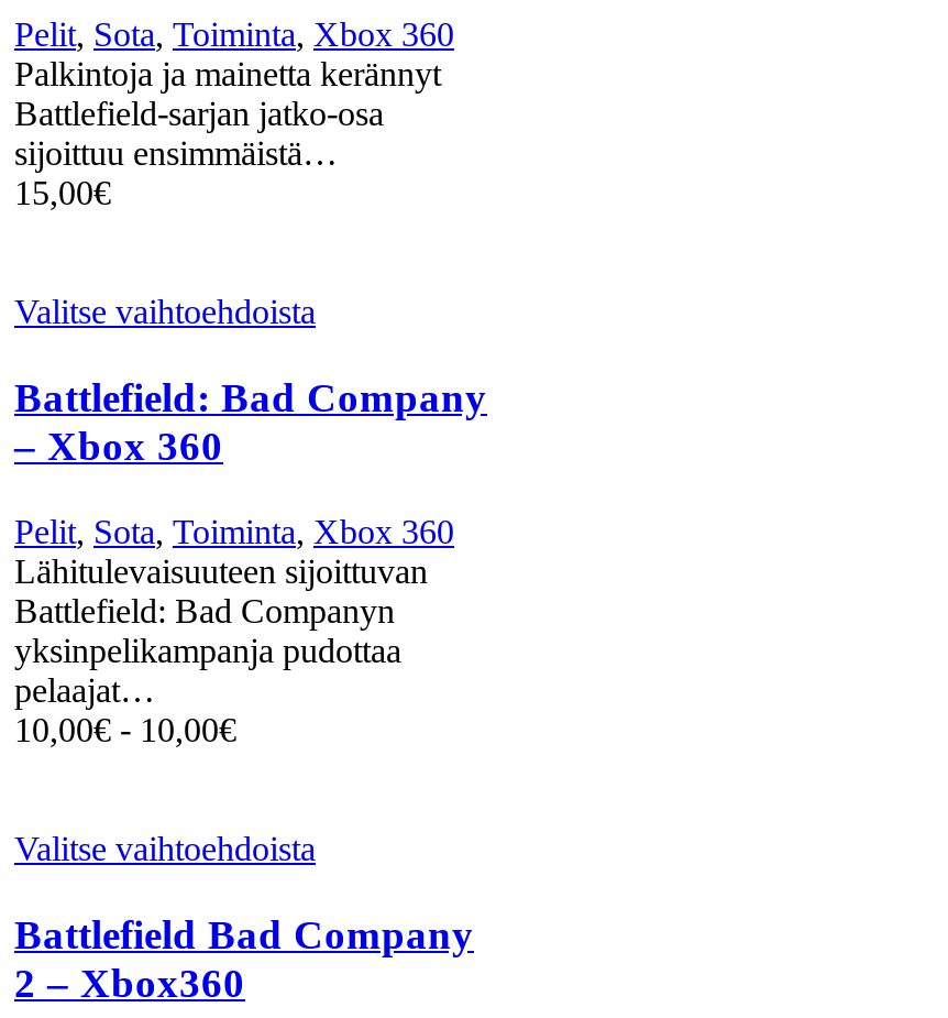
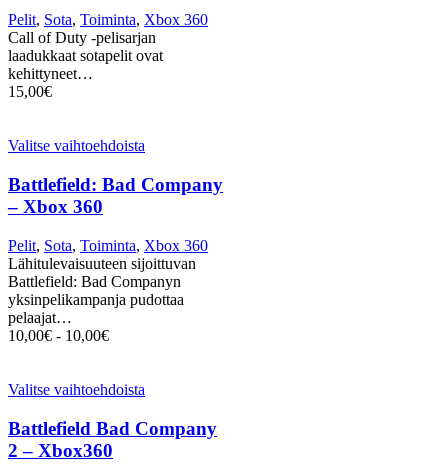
[14,56,441,173] Palkintoja ja mainetta kerännyt | Battlefield-sarjan jatko-osa | sijoittuu ensimmäistä… -> [8,29,163,82] Call of Duty -pelisarjan | laadukkaat sotapelit ovat | kehittyneet…

